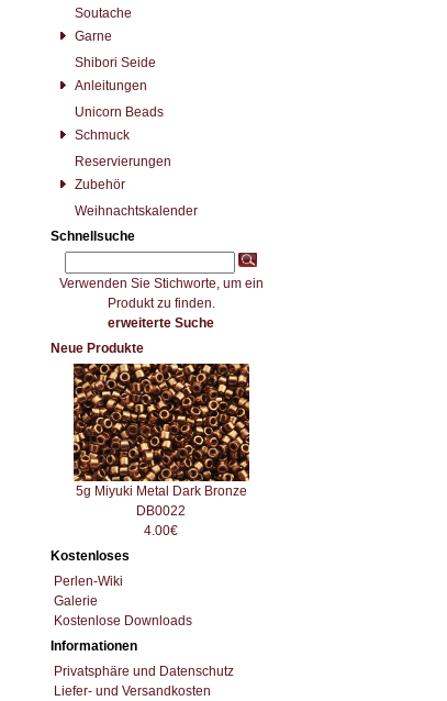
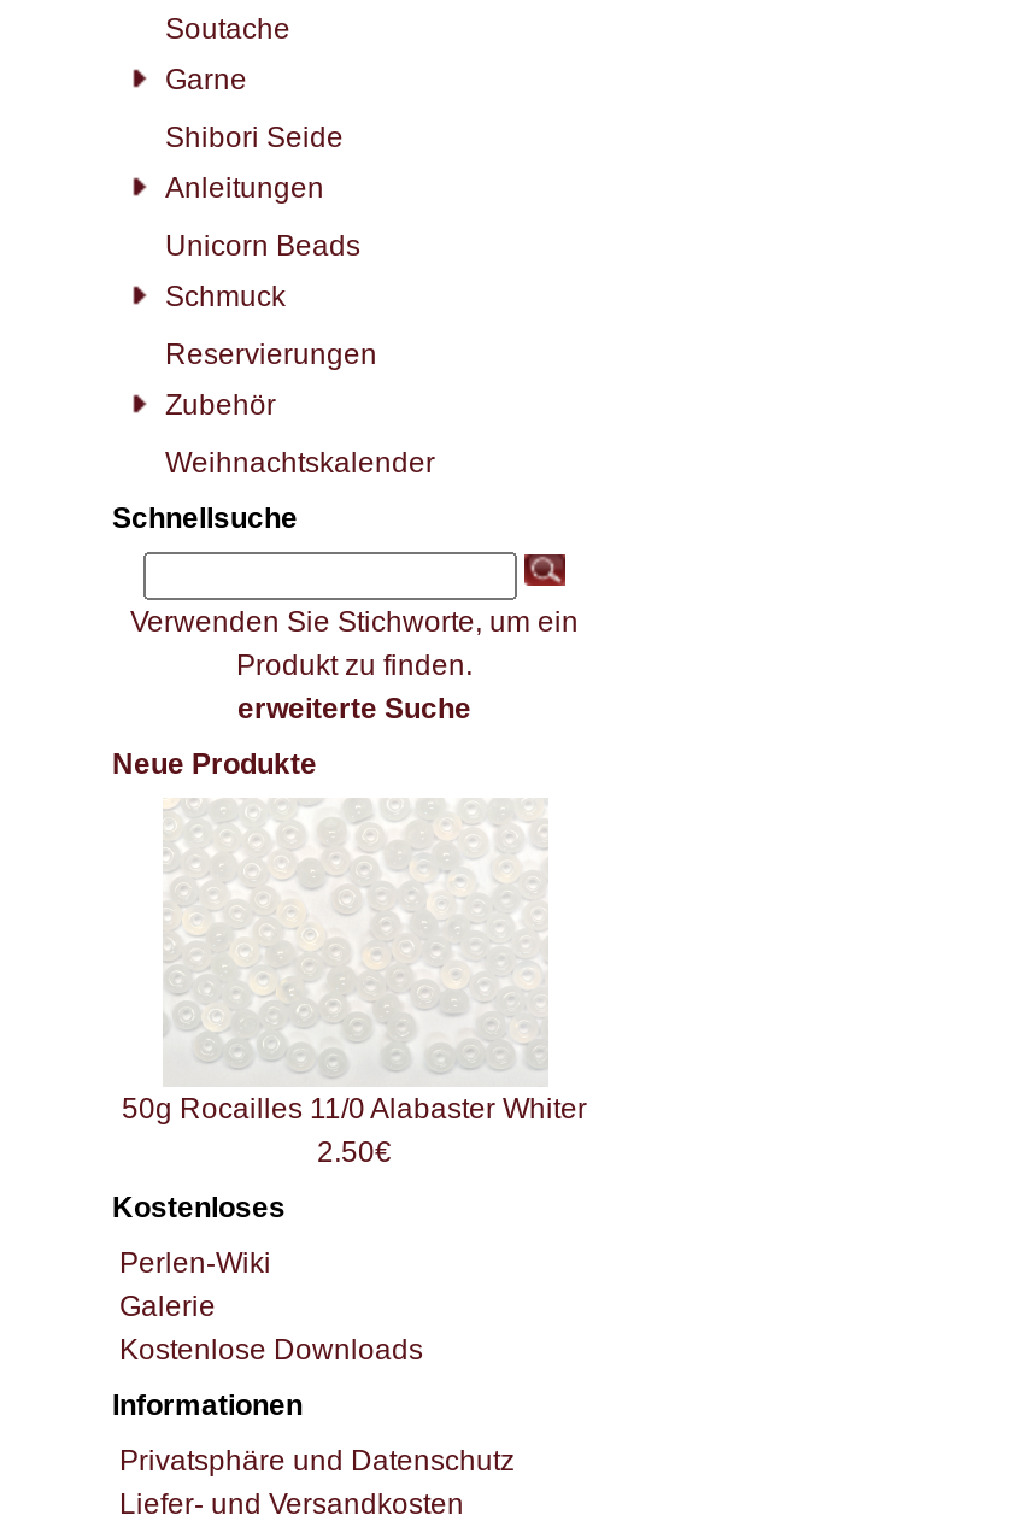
[72,363,250,475] [image] -> none
[75,483,247,538] 5g Miyuki Metal Dark Bronze | DB0022 | 4.00€ -> [122,1092,587,1169] 50g Rocailles 11/0 Alabaster Whiter | 2.50€

